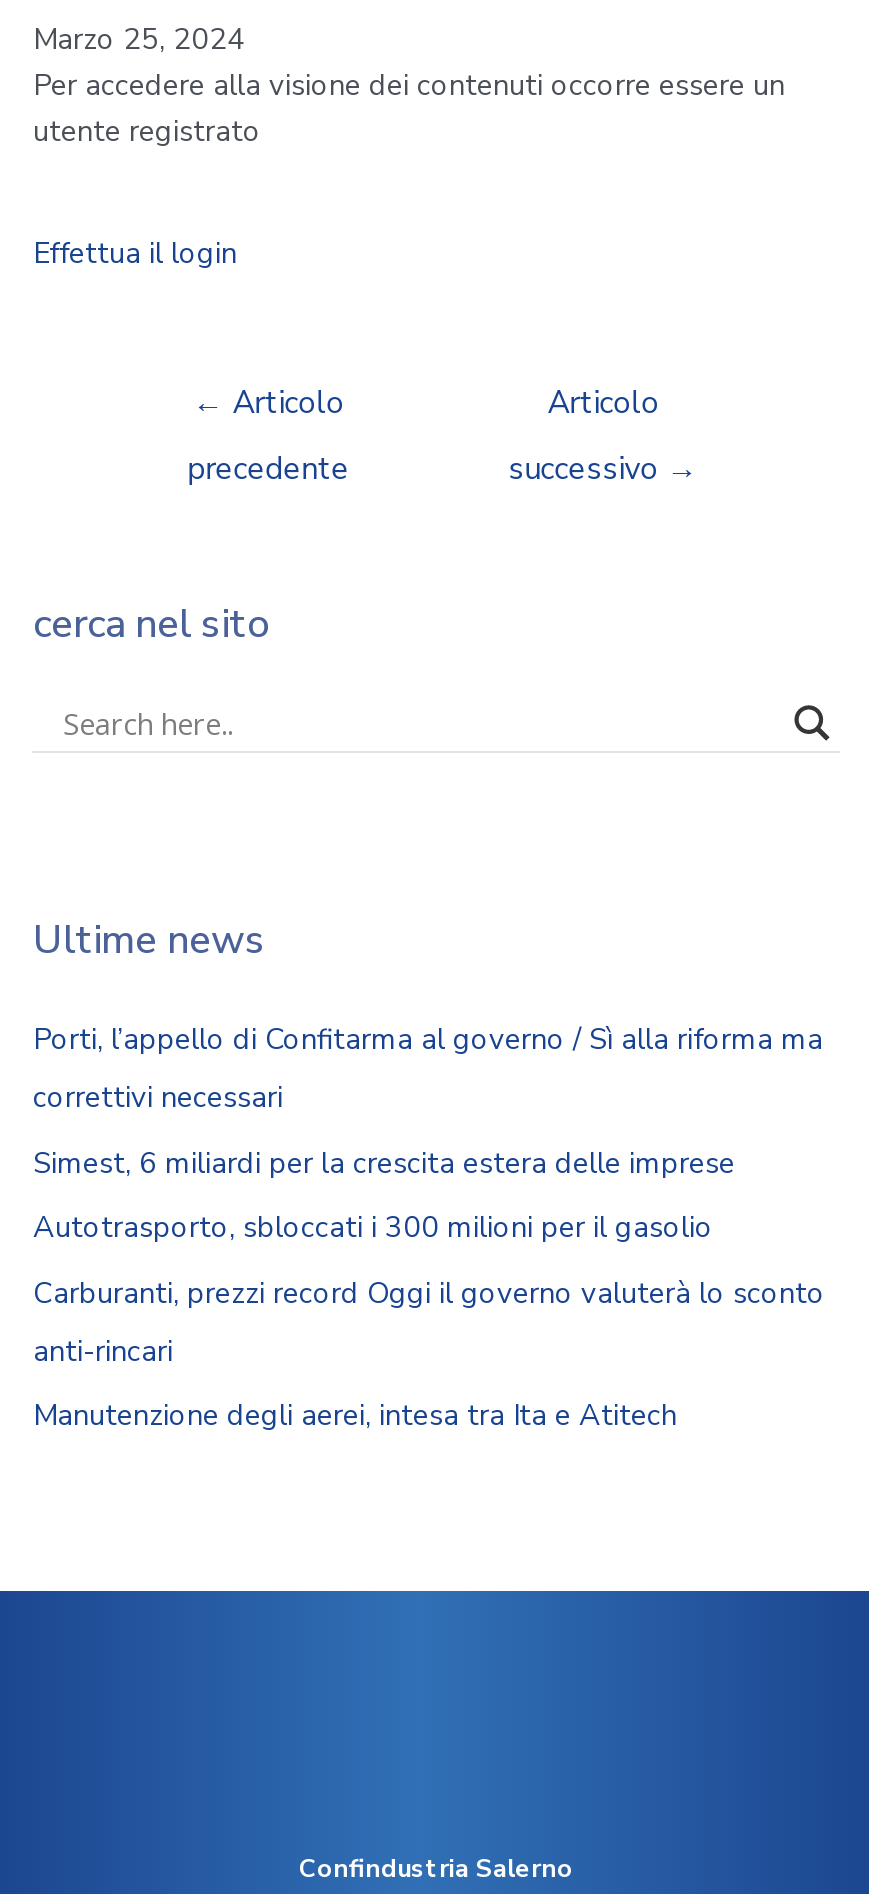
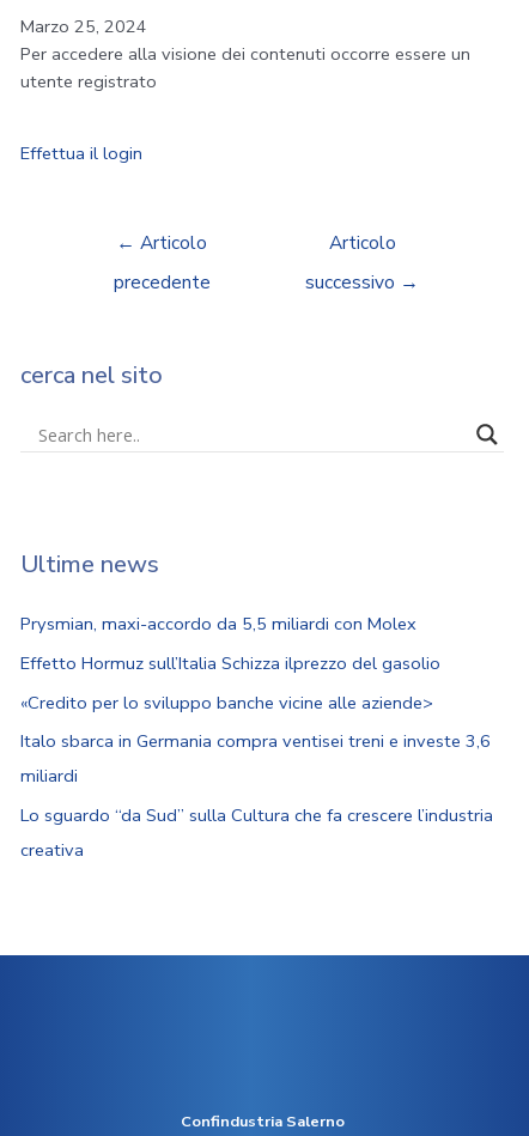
[33,1019,823,1117] Porti, l’appello di Confitarma al governo / Sì alla riforma ma | correttivi necessari -> [21,612,417,636] Prysmian, maxi-accordo da 5,5 miliardi con Molex
[33,1142,735,1182] Simest, 6 miliardi per la crescita estera delle imprese -> [21,651,441,675] Effetto Hormuz sull’Italia Schizza ilprezzo del gasolio
[33,1207,713,1247] Autotrasporto, sbloccati i 300 milioni per il gasolio -> [21,690,434,714] «Credito per lo sviluppo banche vicine alle aziende>
[33,1272,825,1370] Carburanti, prezzi record Oggi il governo valuterà lo sconto | anti-rincari -> [21,729,491,788] Italo sbarca in Germania compra ventisei treni e investe 3,6 | miliardi
[33,1396,677,1436] Manutenzione degli aerei, intesa tra Ita е Atitech -> [21,803,494,862] Lo sguardo “da Sud” sulla Cultura che fa crescere l’industria | creativa

